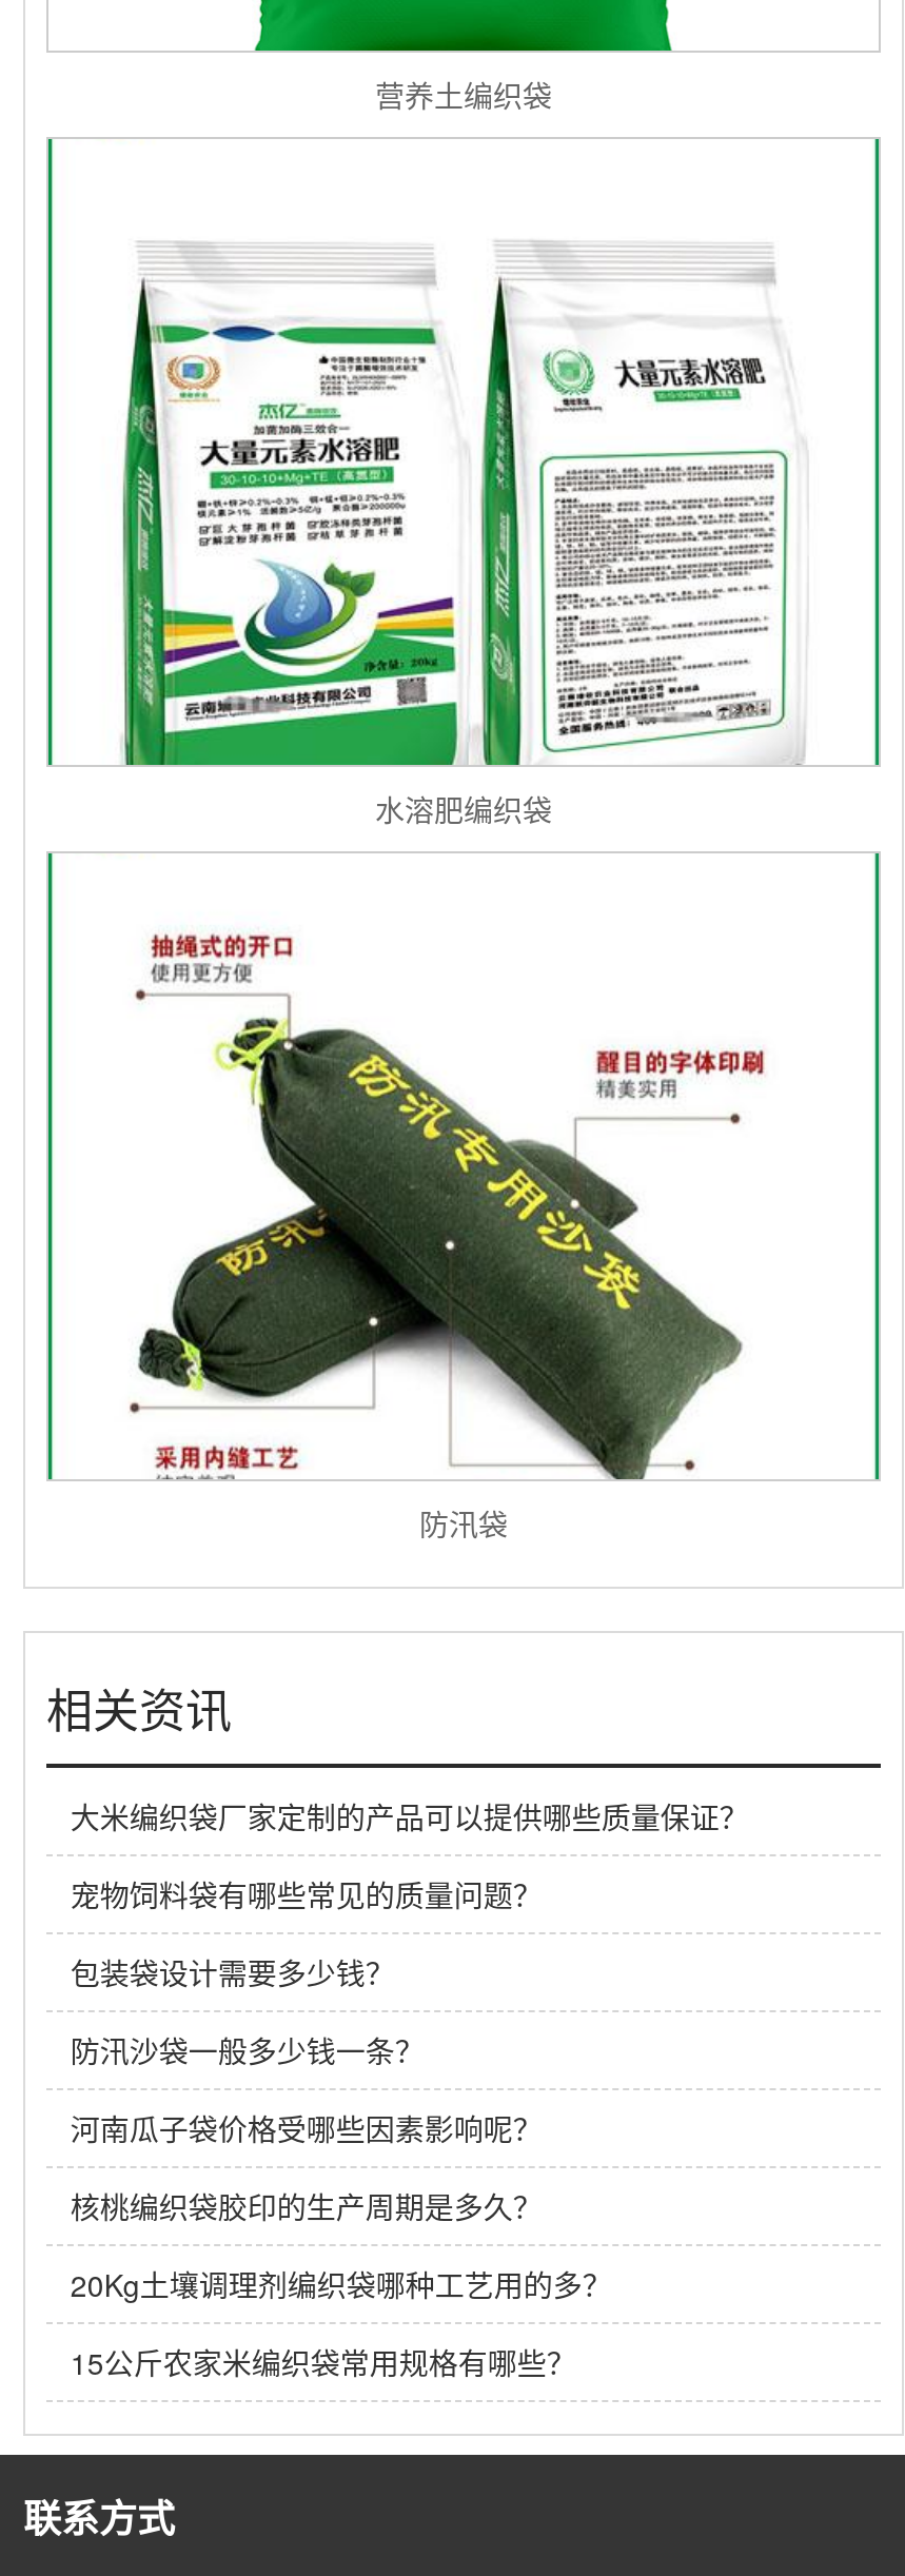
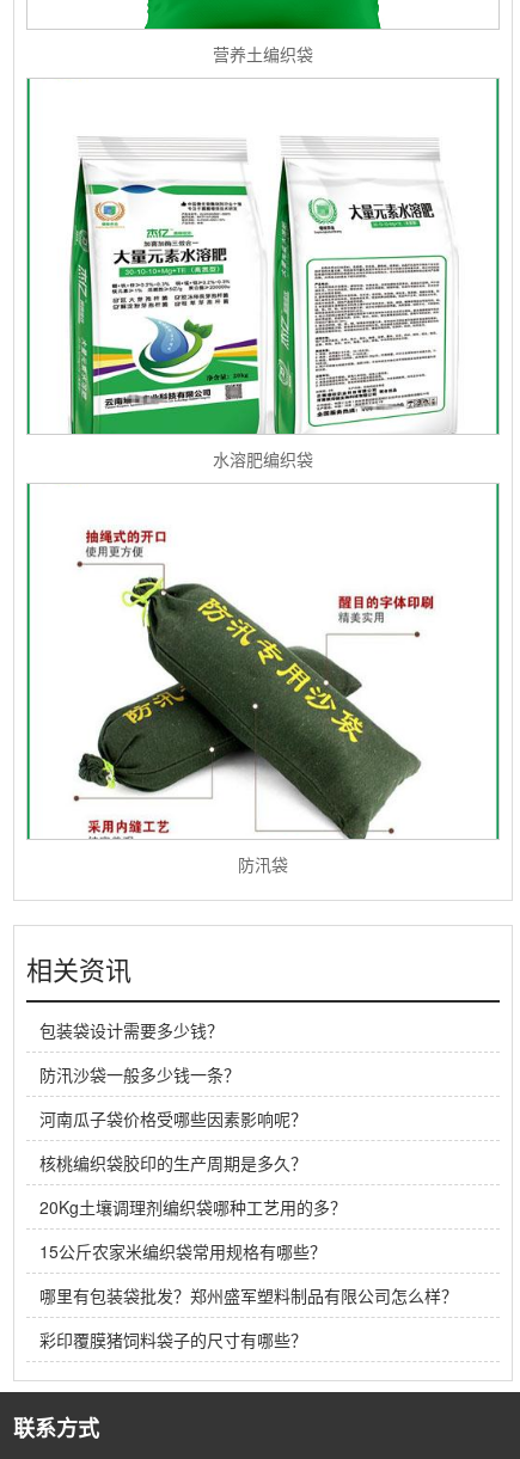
[70,1796,749,1916] 大米编织袋厂家定制的产品可以提供哪些质量保证？ | 宠物饲料袋有哪些常见的质量问题？ -> none
moved [70,1952,612,2384] -> [40,1019,347,1264]: 包装袋设计需要多少钱？ | 防汛沙袋一般多少钱一条？ | 河南瓜子袋价格受哪些因素影响呢？ | 核桃编织袋胶印的生产周期是多久？ | 20Kg土壤调理剂编织袋哪种工艺用的多？ | 15公斤农家米编织袋常用规格有哪些？
none -> [40,1284,458,1352] 哪里有包装袋批发？郑州盛军塑料制品有限公司怎么样？ | 彩印覆膜猪饲料袋子的尺寸有哪些？

